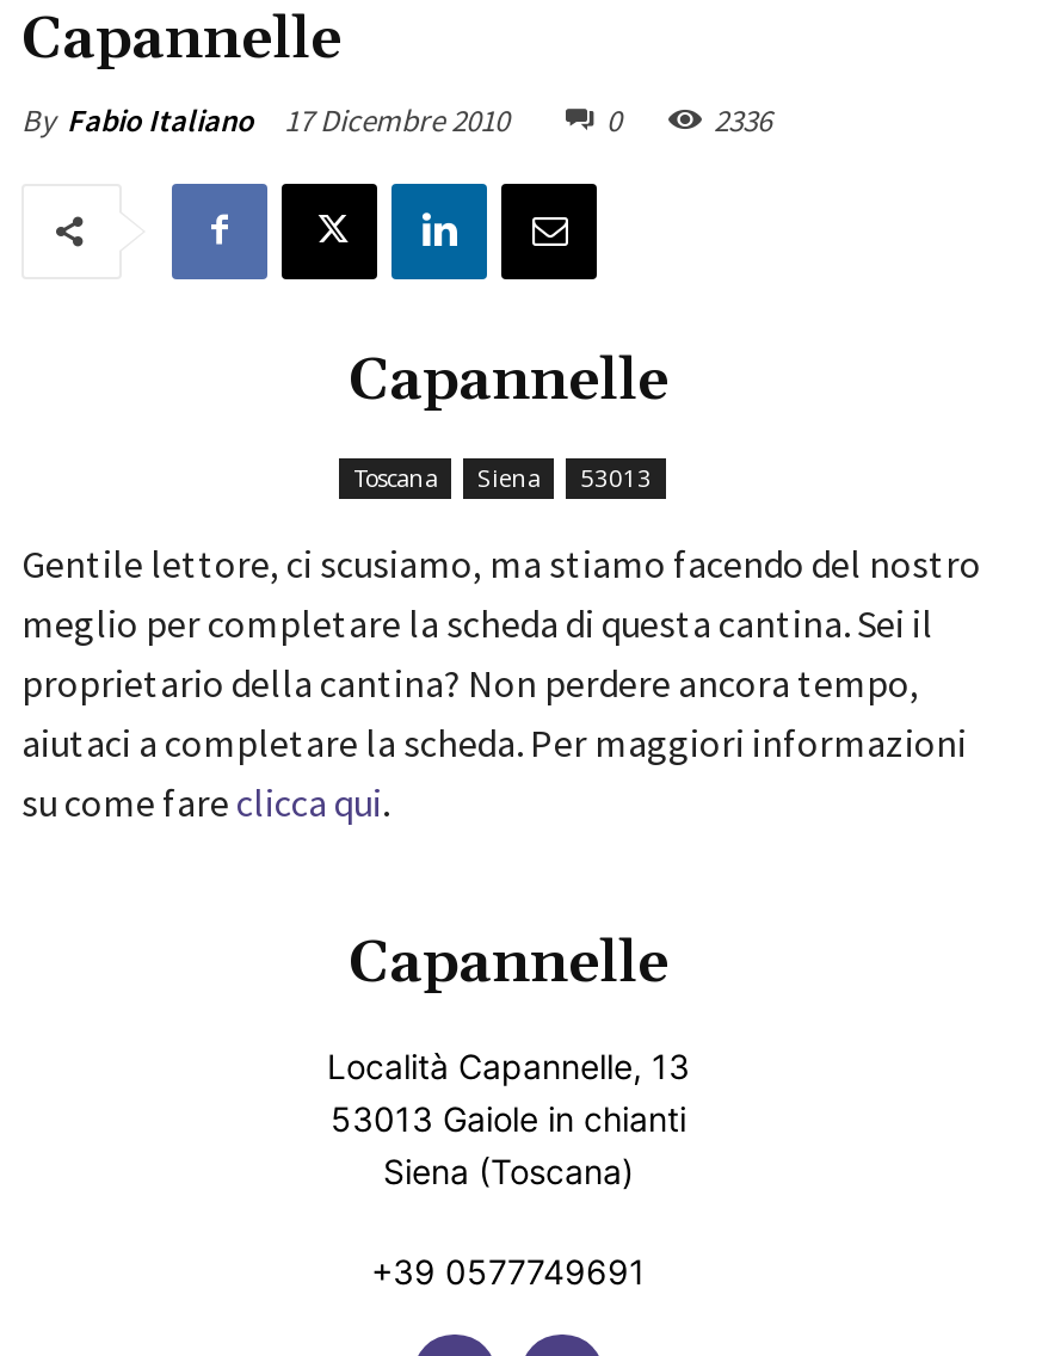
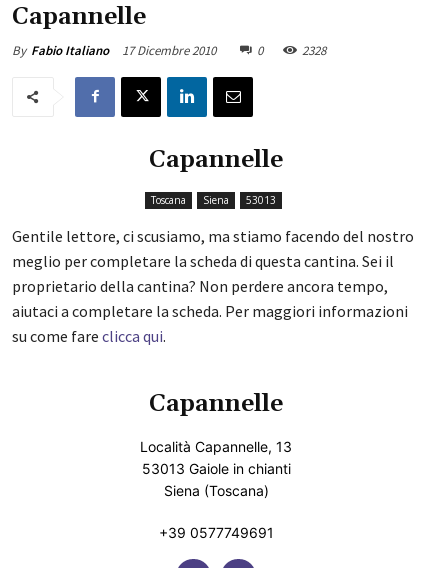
[714,99,771,140] 2336 -> [302,41,326,58] 2328

